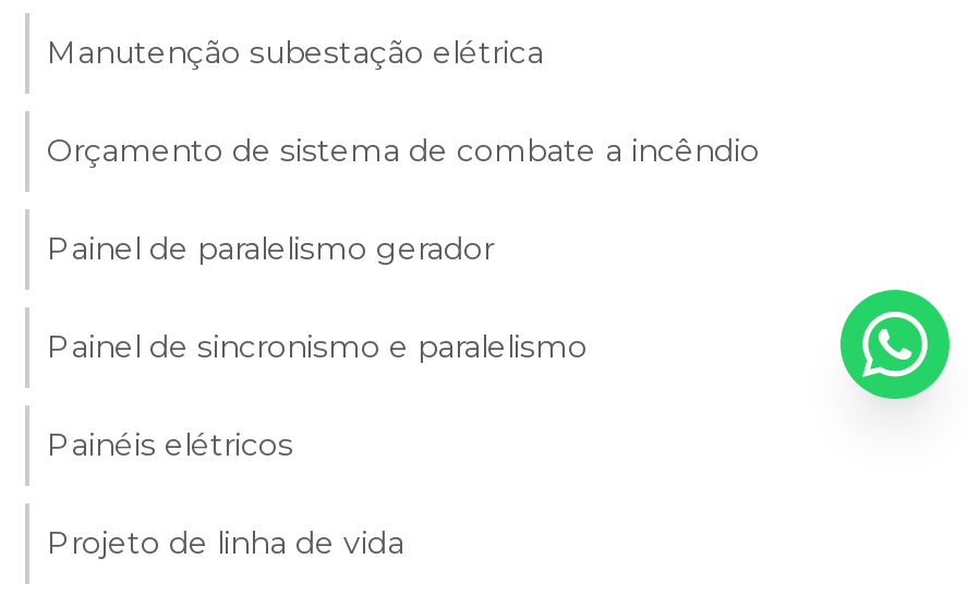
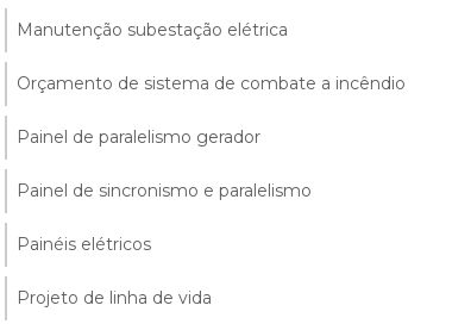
[838,288,952,410] [image] -> none

